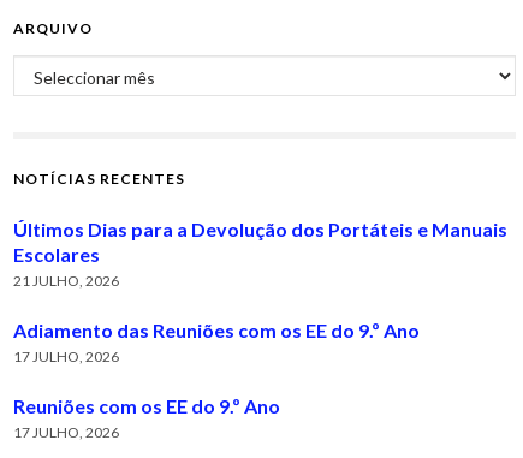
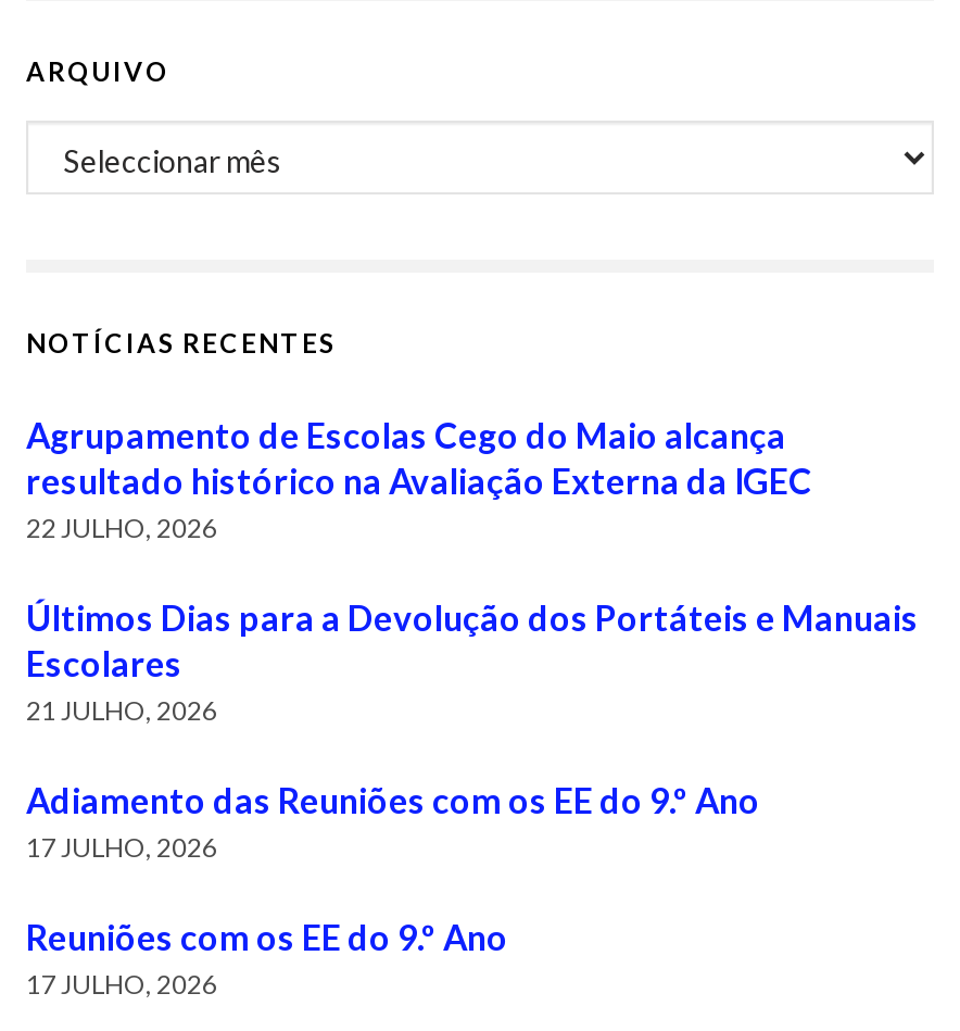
none -> [26,414,812,544] Agrupamento de Escolas Cego do Maio alcança | resultado histórico na Avaliação Externa da IGEC | 22 JULHO, 2026

